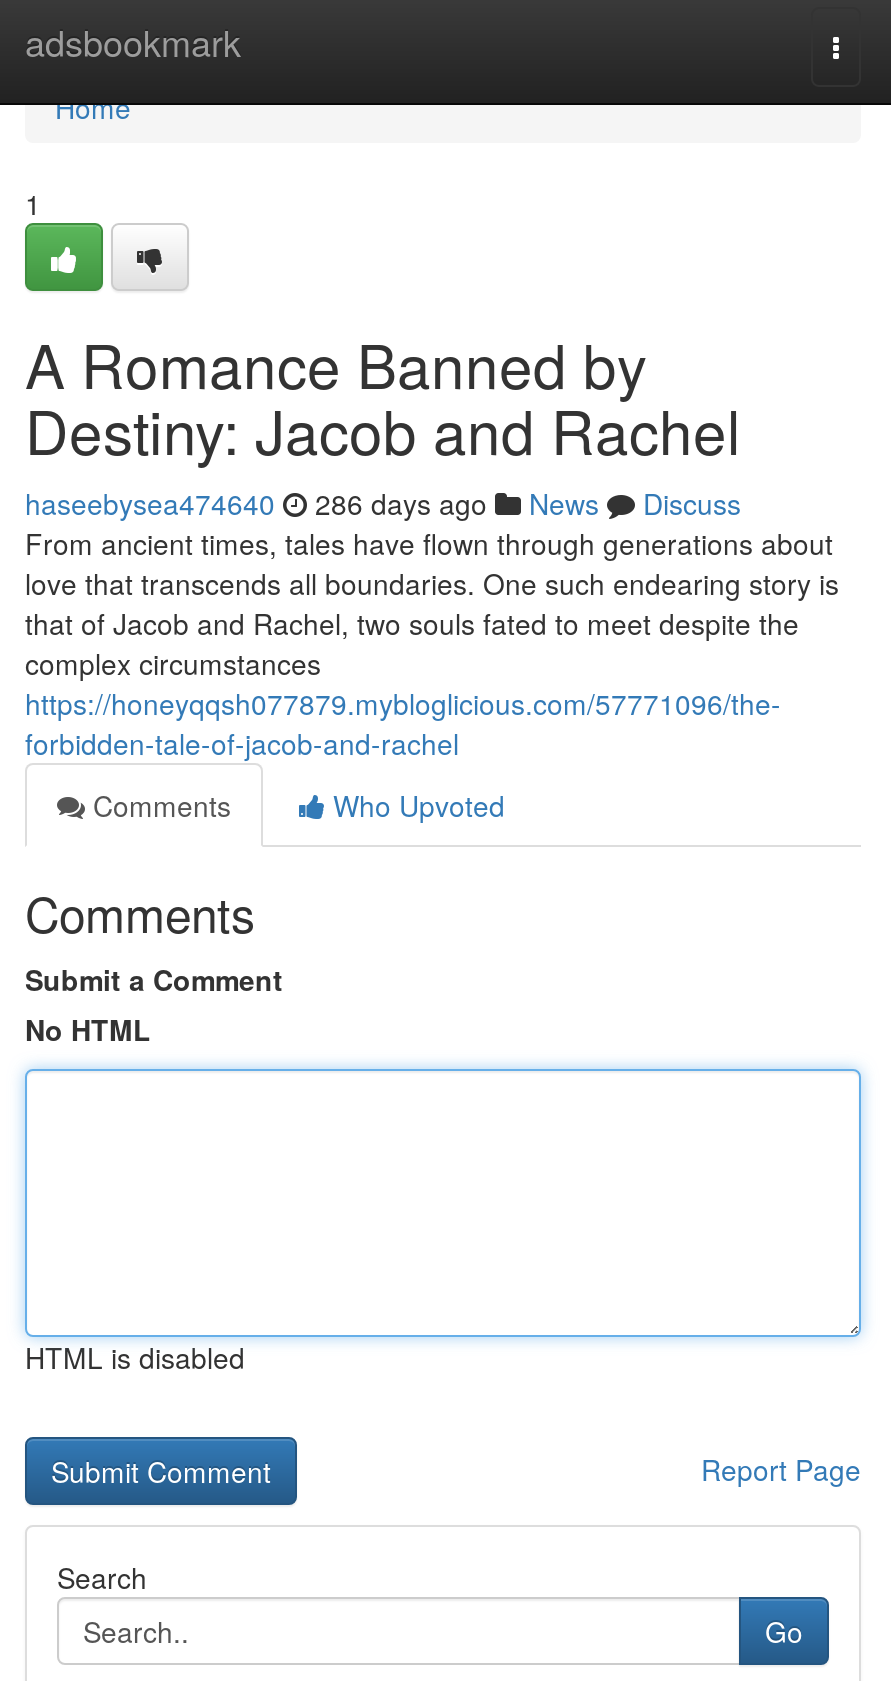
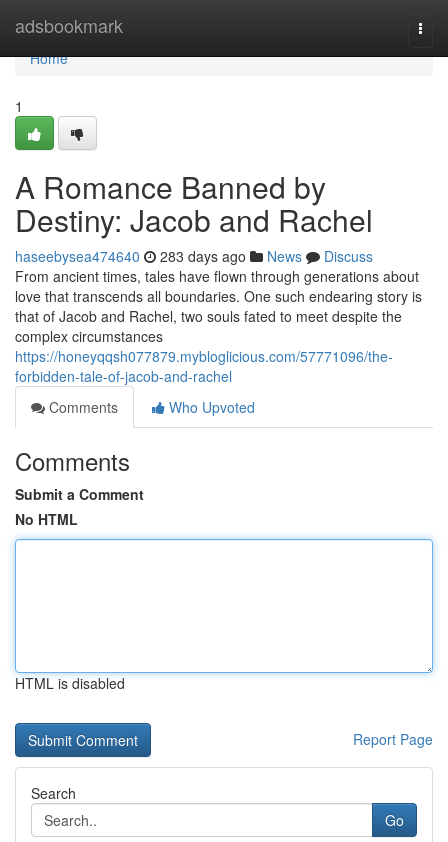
[25,483,741,523] haseebysea474640 286 days ago News Discuss -> [15,246,373,266] haseebysea474640 283 days ago News Discuss

